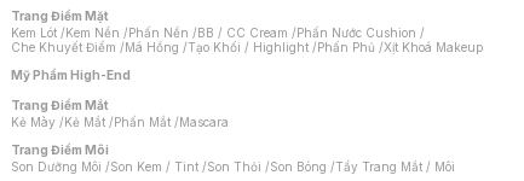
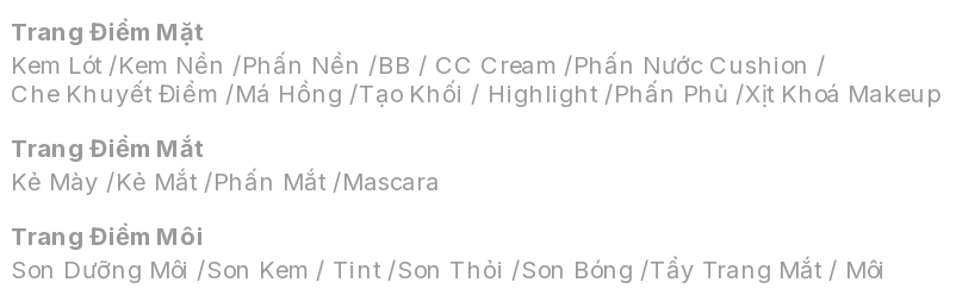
[11,68,131,82] Mỹ Phẩm High-End -> none

